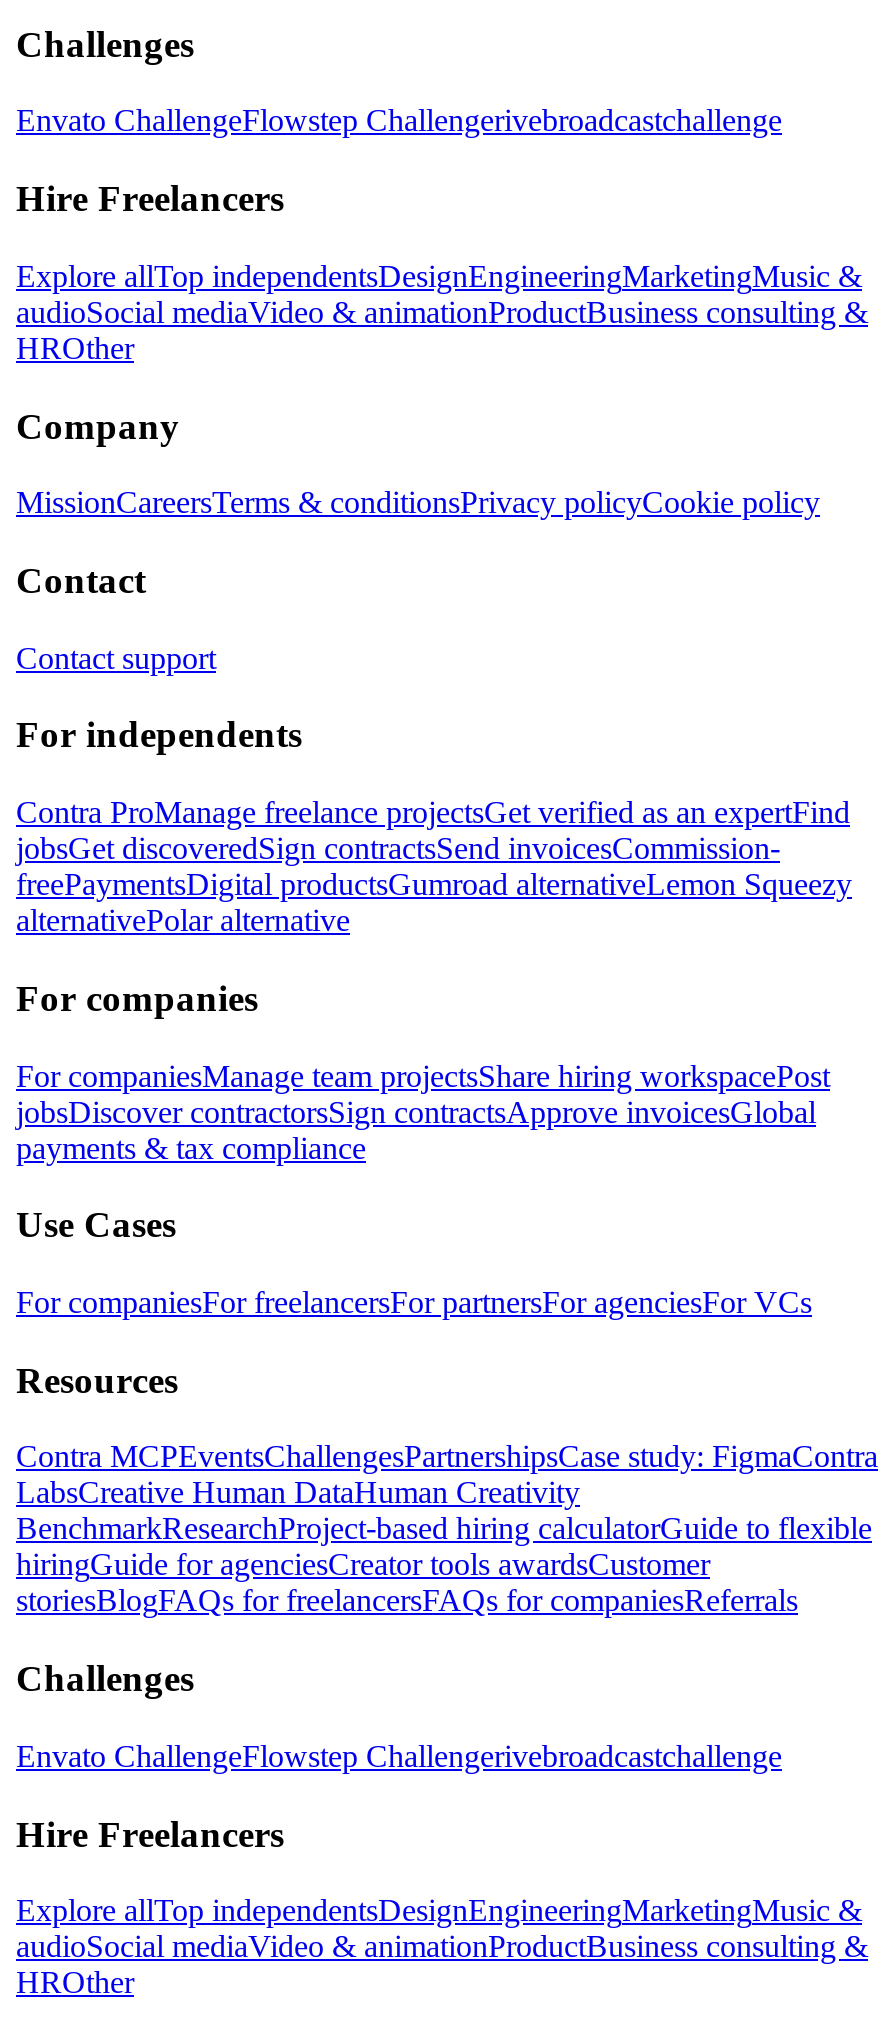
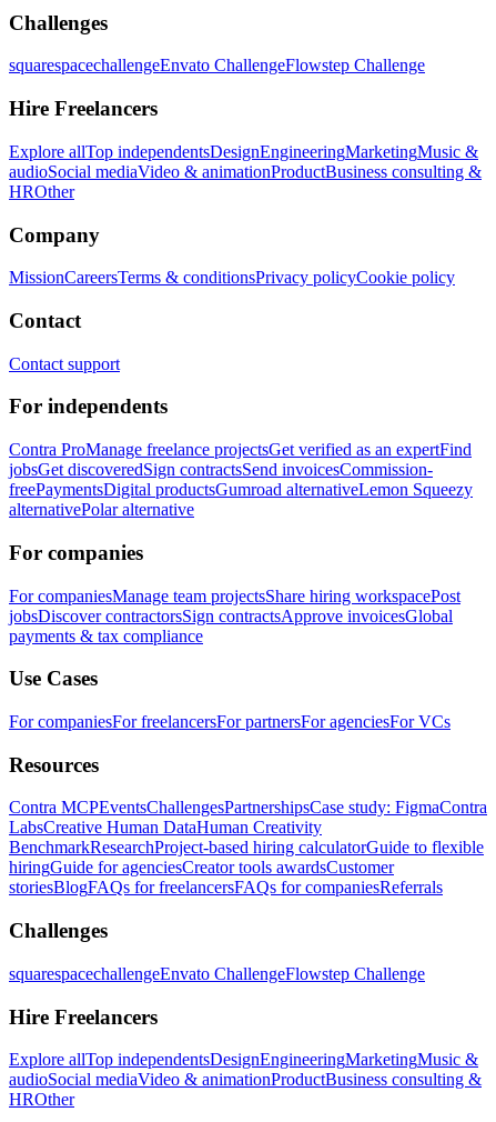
[16,104,782,138] Envato ChallengeFlowstep Challengerivebroadcastchallenge -> [9,56,425,75] squarespacechallengeEnvato ChallengeFlowstep Challenge
[16,1739,782,1773] Envato ChallengeFlowstep Challengerivebroadcastchallenge -> [9,964,425,983] squarespacechallengeEnvato ChallengeFlowstep Challenge

